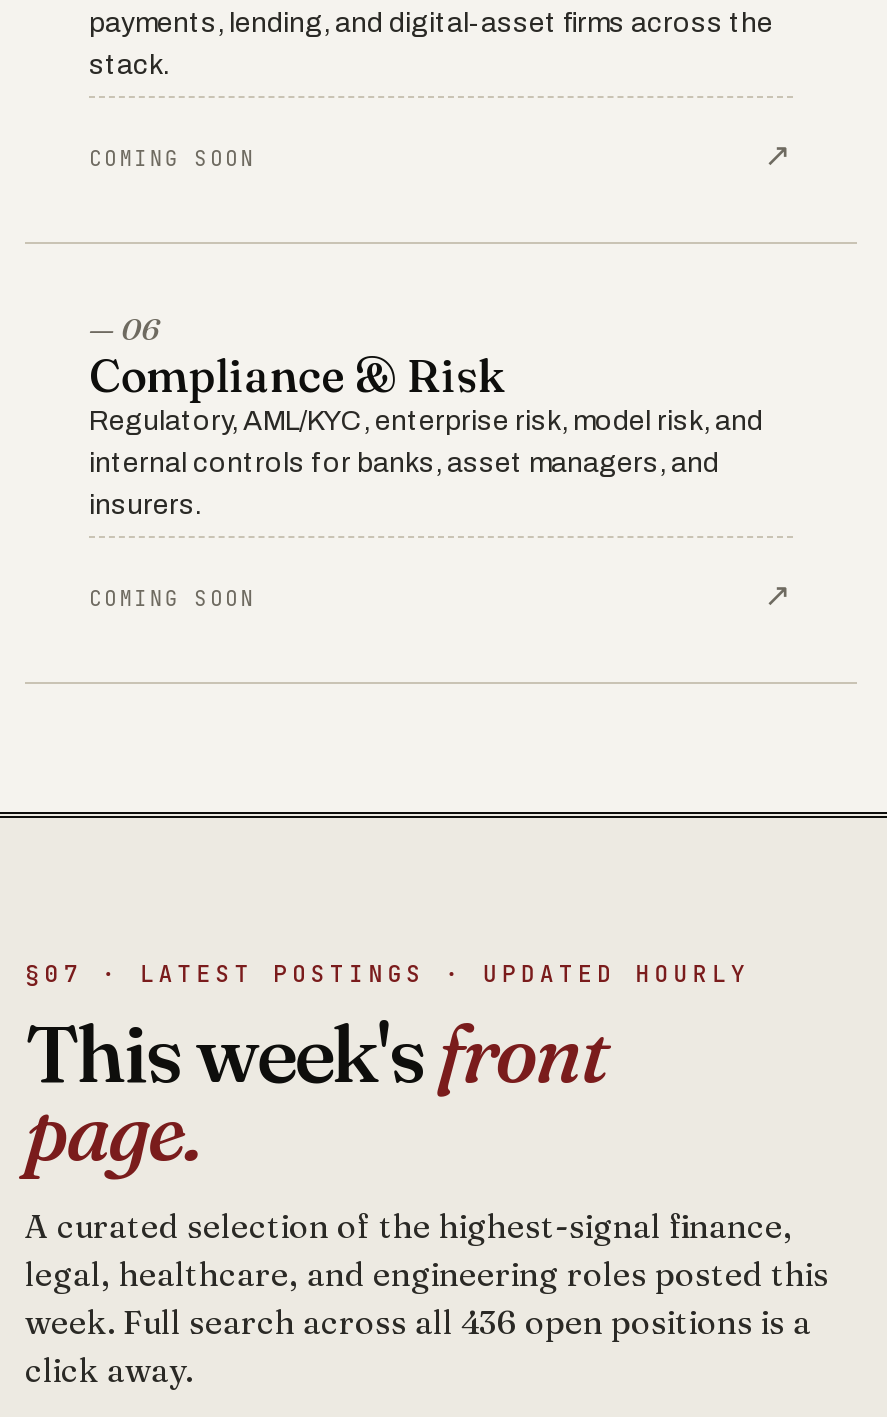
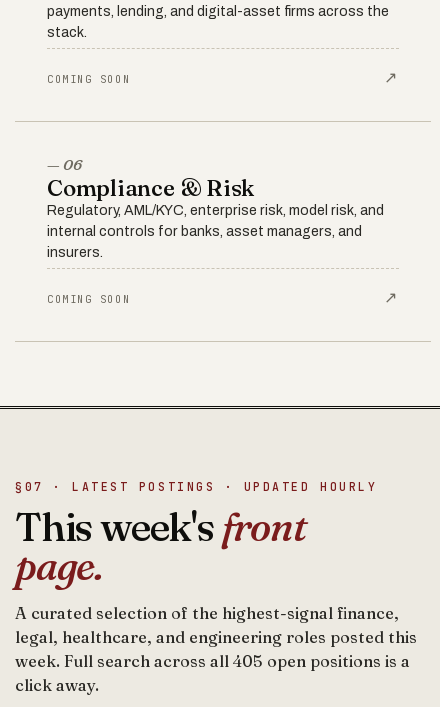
[25,1302,811,1342] week. Full search across all 436 open positions is a -> [15,651,410,671] week. Full search across all 405 open positions is a

